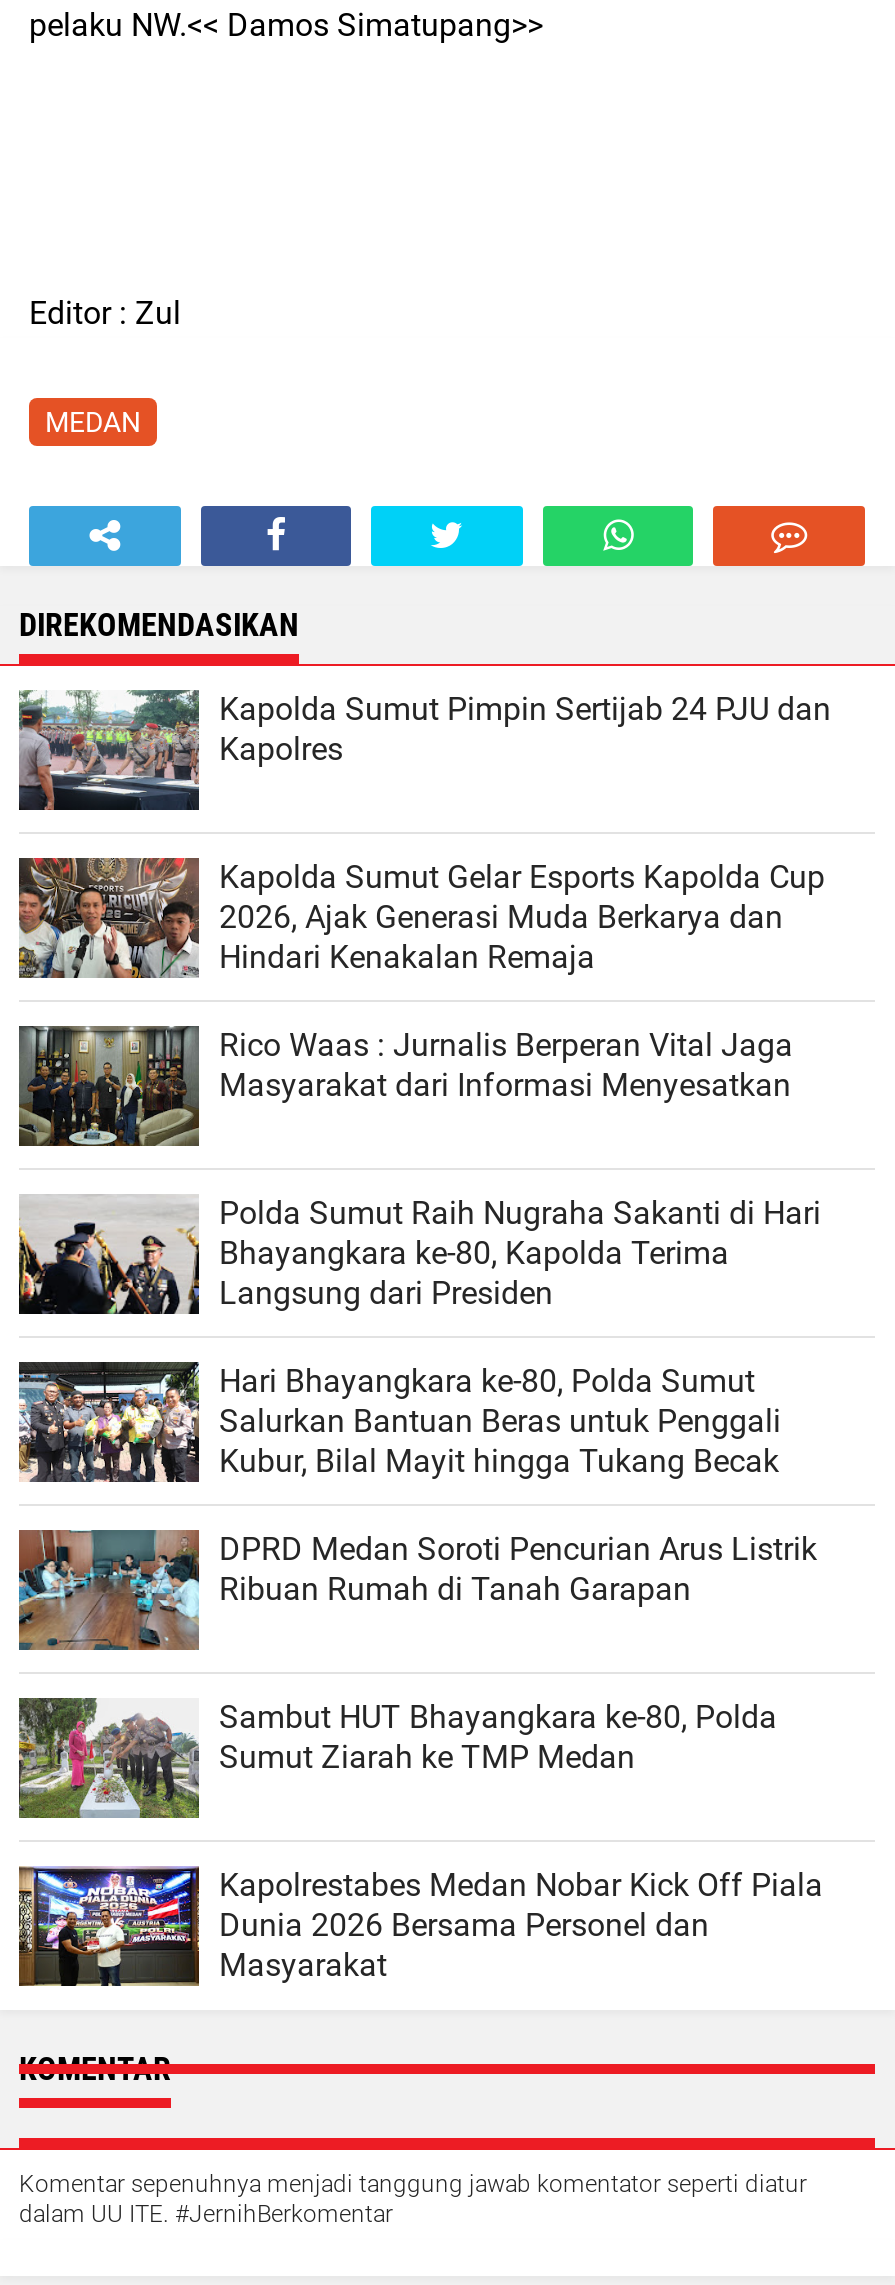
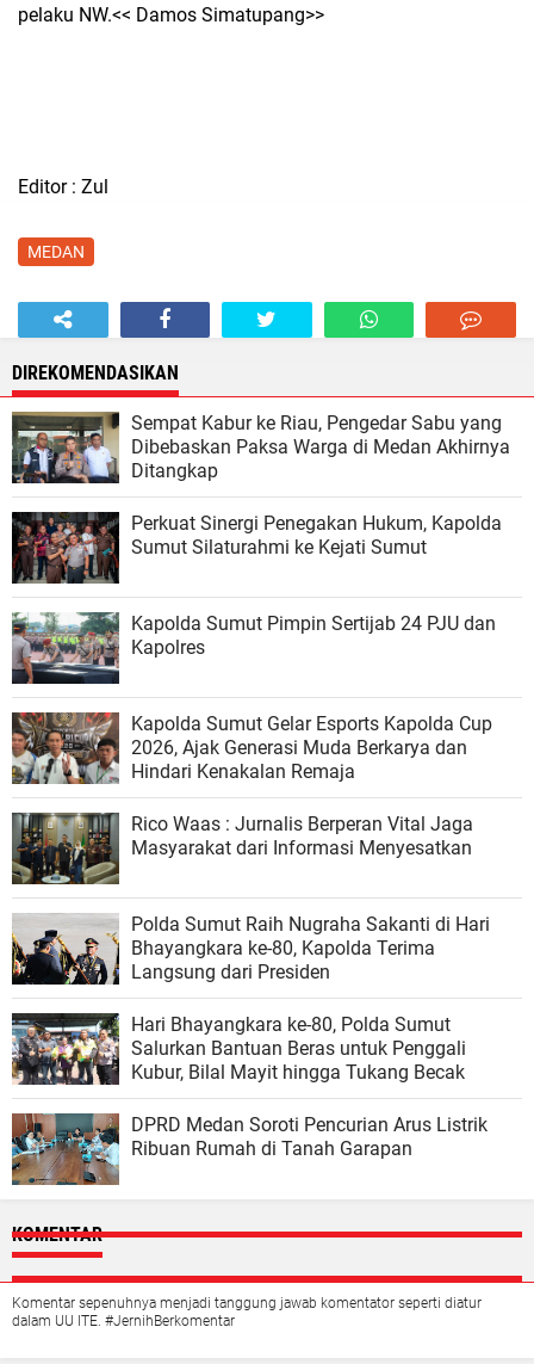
none -> [11,511,119,584] [image]
none -> [12,411,510,558] [image] | Sempat Kabur ke Riau, Pengedar Sabu yang | Dibebaskan Paksa Warga di Medan Akhirnya | Ditangkap | Perkuat Sinergi Penegakan Hukum, Kapolda | Sumut Silaturahmi ke Kejati Sumut
moved [17,688,831,1608] -> [11,611,496,1160]: [image] | Kapolda Sumut Pimpin Sertijab 24 PJU dan | Kapolres | ... | DPRD Medan Soroti Pencurian Arus Listrik | Ribuan Rumah di Tanah Garapan
[17,1698,823,1984] [image] | Sambut HUT Bhayangkara ke-80, Polda | Sumut Ziarah ke TMP Medan | Kapolrestabes Medan Nobar Kick Off Piala | Dunia 2026 Bersama Personel dan | Masyarakat -> none
[17,1866,191,1988] [image] -> none

